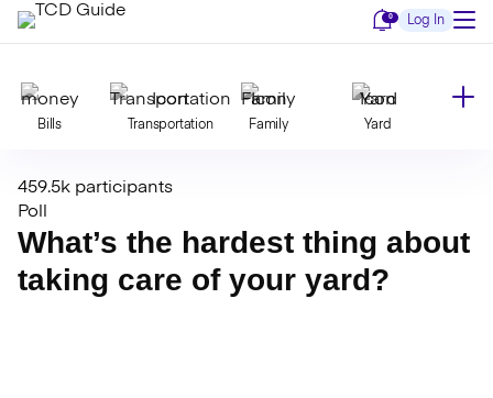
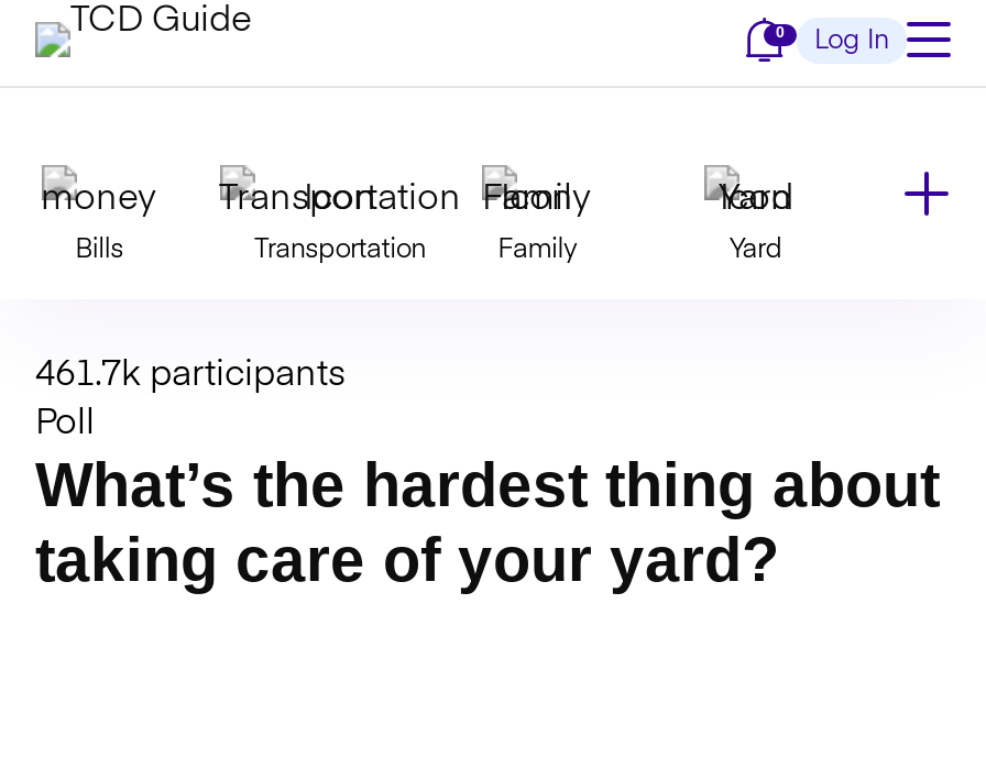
[18,179,173,197] 459.5k participants -> [35,359,346,394] 461.7k participants

